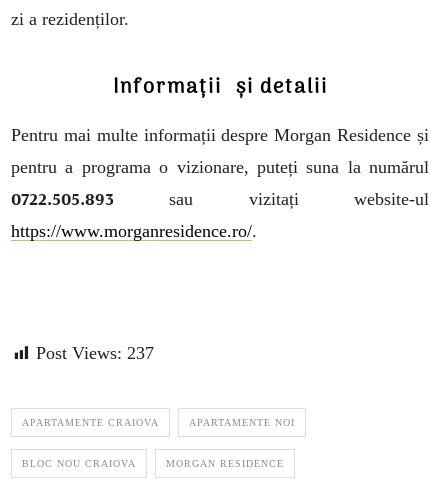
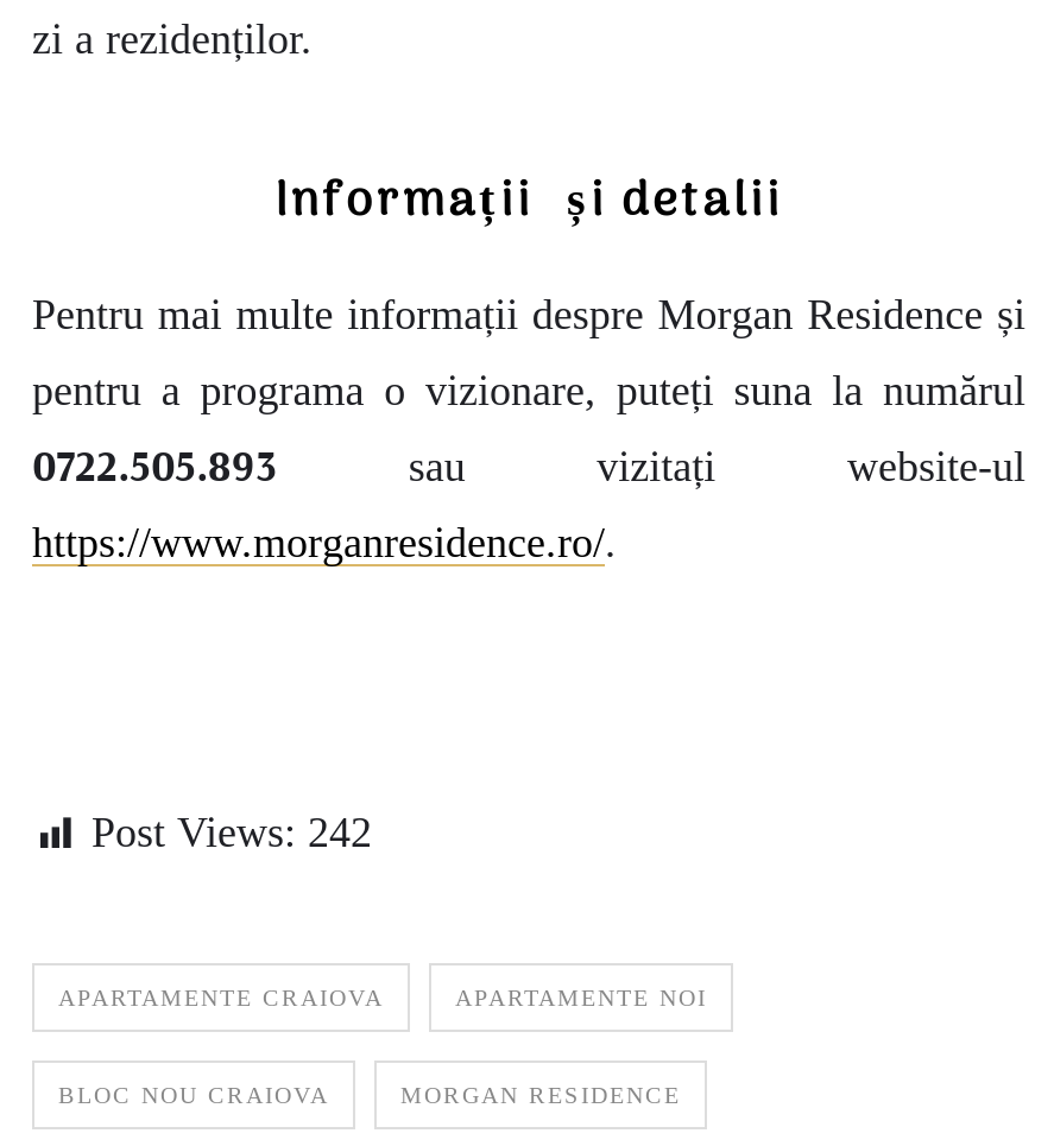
[36,343,154,363] Post Views: 237 -> [91,808,372,856] Post Views: 242

